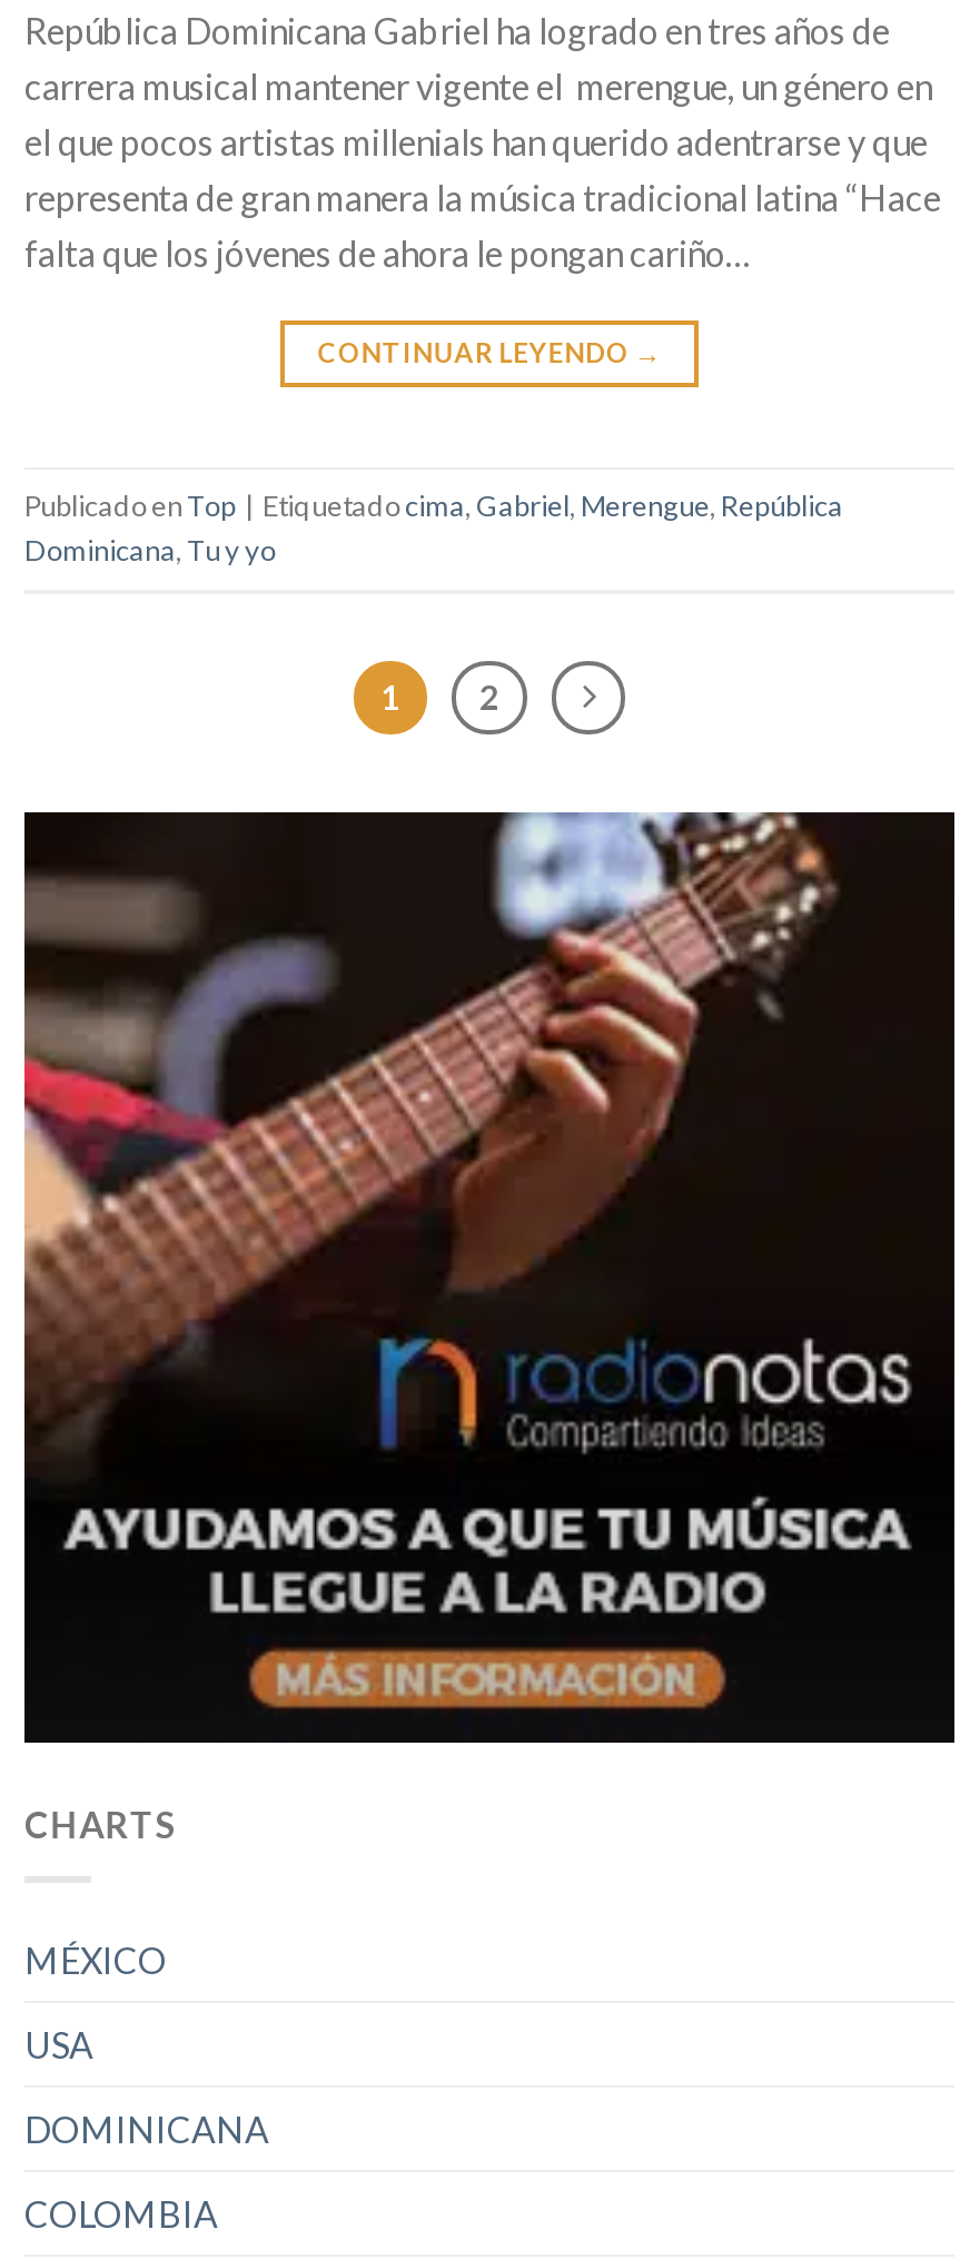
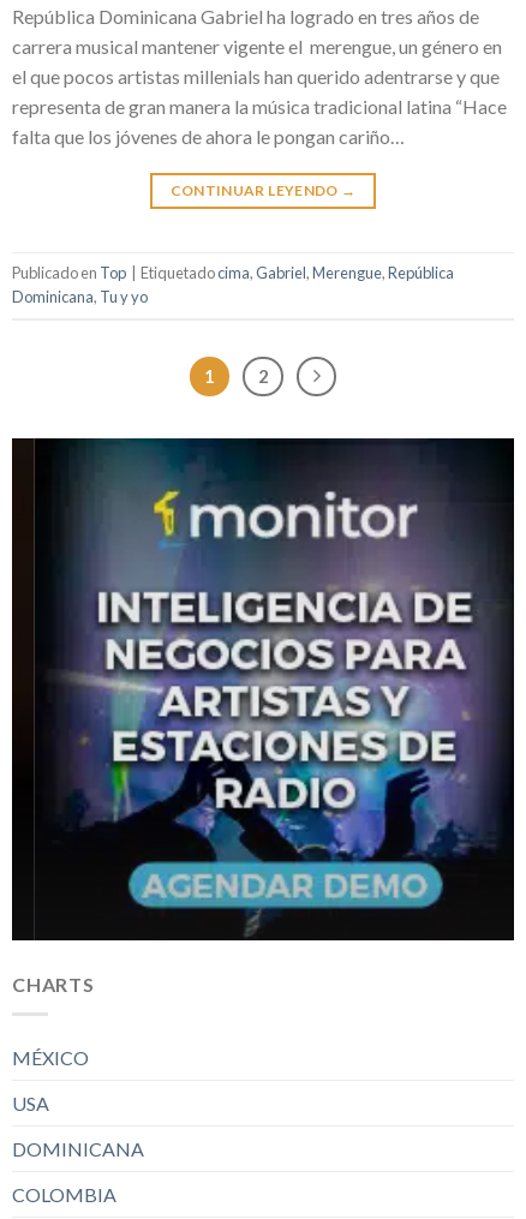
[22,812,943,1734] [image] -> [11,437,509,937] [image]

